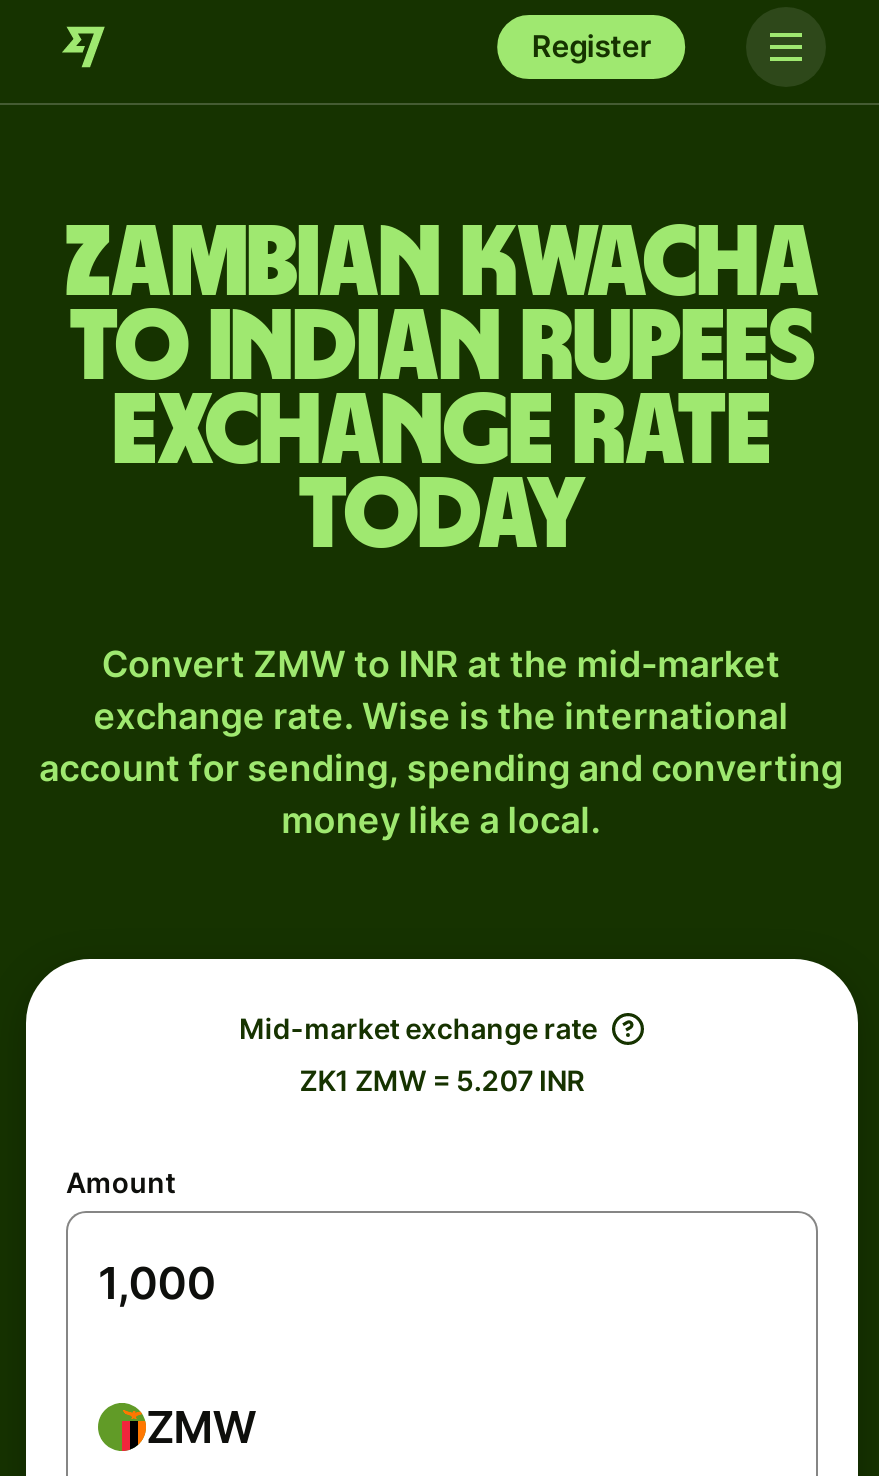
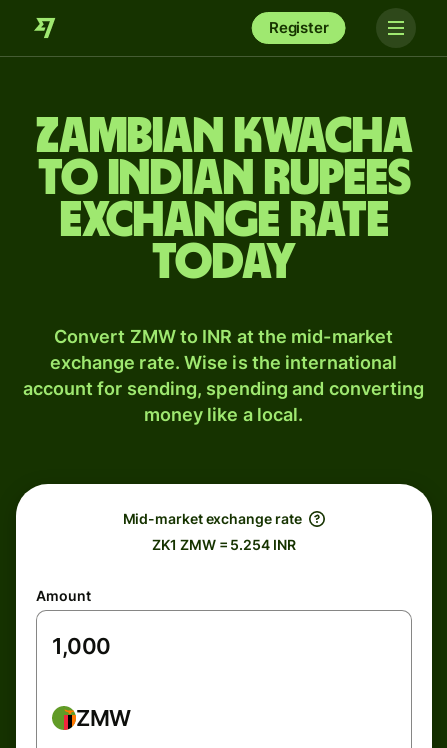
[300,1063,584,1097] ZK1 ZMW = 5.207 INR -> [152,536,296,553] ZK1 ZMW = 5.254 INR

